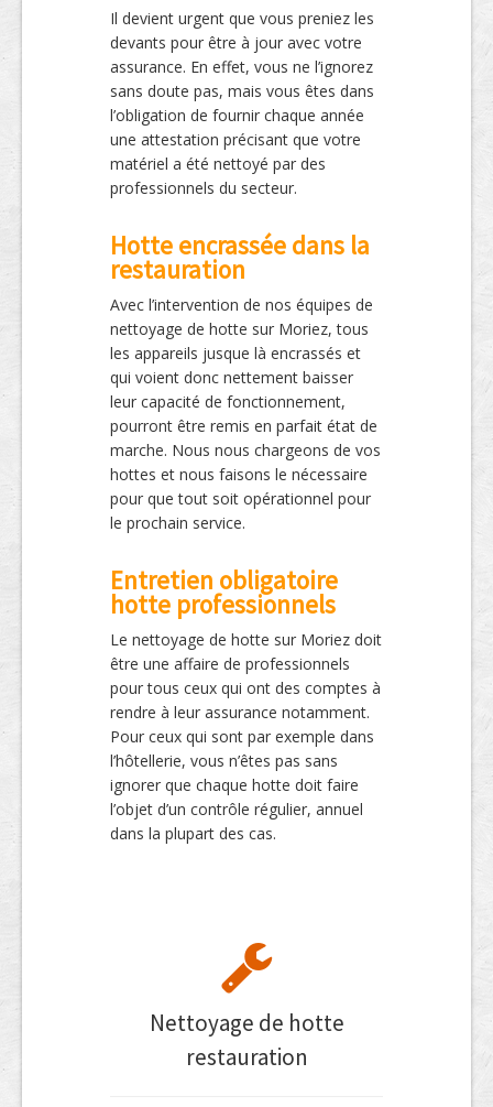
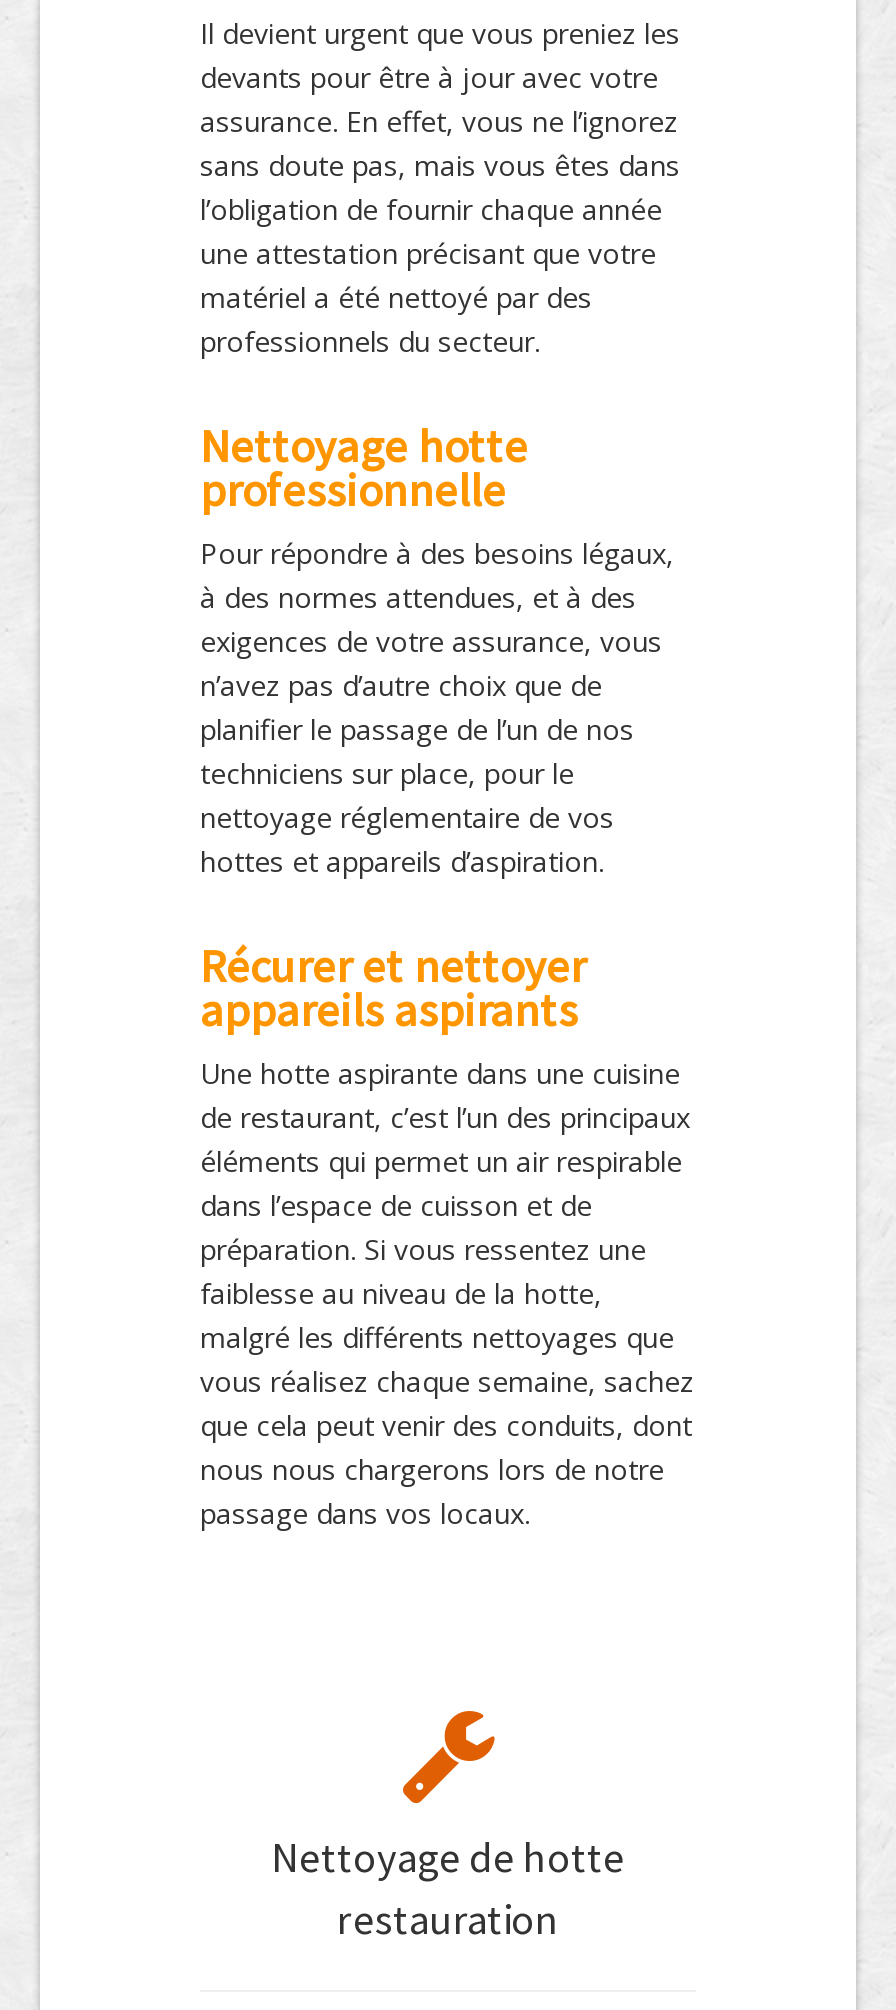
[110,229,381,533] Hotte encrassée dans la | restauration | Avec l’intervention de nos équipes de | nettoyage de hotte sur Moriez, tous | les appareils jusque là encrassés et | qui voient donc nettement baisser | leur capacité de fonctionnement, | pourront être remis en parfait état de | marche. Nous nous chargeons de vos | hottes et nous faisons le nécessaire | pour que tout soit opérationnel pour | le prochain service. -> [200,415,674,879] Nettoyage hotte | professionnelle | Pour répondre à des besoins légaux, | à des normes attendues, et à des | exigences de votre assurance, vous | n’avez pas d’autre choix que de | planifier le passage de l’un de nos | techniciens sur place, pour le | nettoyage réglementaire de vos | hottes et appareils d’aspiration.
[110,563,382,843] Entretien obligatoire | hotte professionnels | Le nettoyage de hotte sur Moriez doit | être une affaire de professionnels | pour tous ceux qui ont des comptes à | rendre à leur assurance notamment. | Pour ceux qui sont par exemple dans | l’hôtellerie, vous n’êtes pas sans | ignorer que chaque hotte doit faire | l’objet d’un contrôle régulier, annuel | dans la plupart des cas. -> [200,935,694,1531] Récurer et nettoyer | appareils aspirants | Une hotte aspirante dans une cuisine | de restaurant, c’est l’un des principaux | éléments qui permet un air respirable | dans l’espace de cuisson et de | préparation. Si vous ressentez une | faiblesse au niveau de la hotte, | malgré les différents nettoyages que | vous réalisez chaque semaine, sachez | que cela peut venir des conduits, dont | nous nous chargerons lors de notre | passage dans vos locaux.

